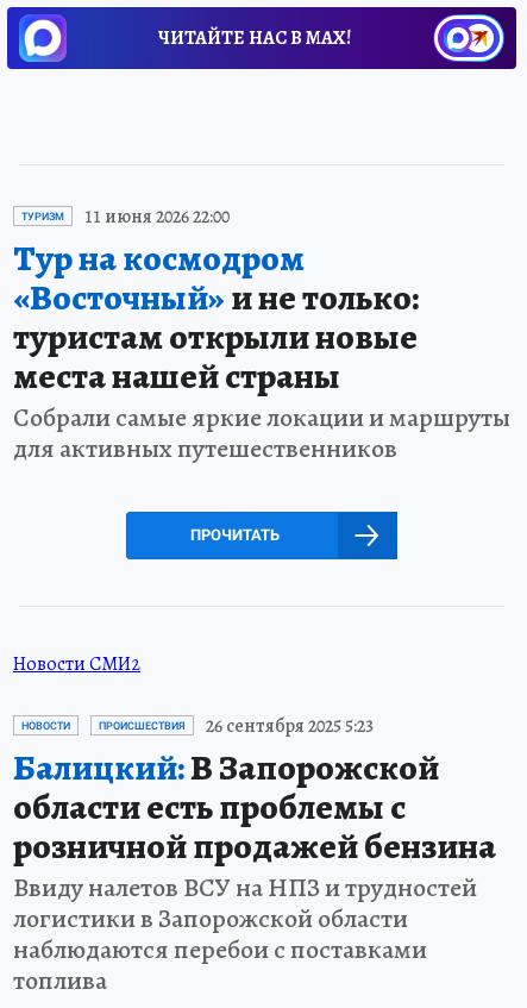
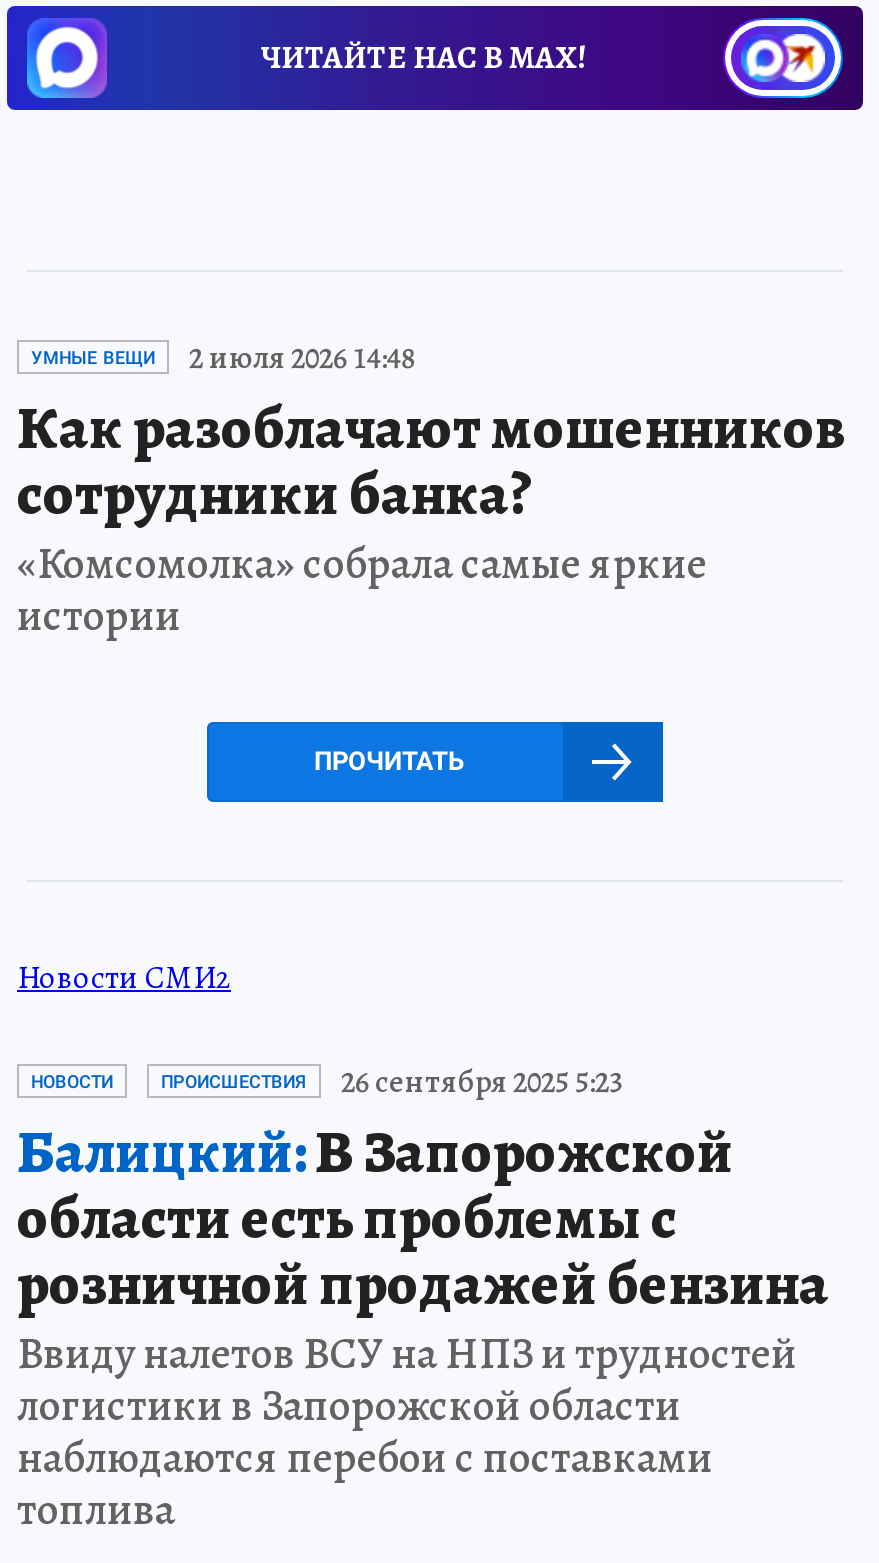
[13,203,510,466] ТУРИЗМ | 11 июня 2026 22:00 | Тур на космодром | «Восточный»и не только: | туристам открыли новые | места нашей страны | Собрали самые яркие локации и маршруты | для активных путешественников -> [17,335,847,645] УМНЫЕ ВЕЩИ | 2 июля 2026 14:48 | Как разоблачают мошенников | сотрудники банка? | «Комсомолка» собрала самые яркие | истории

